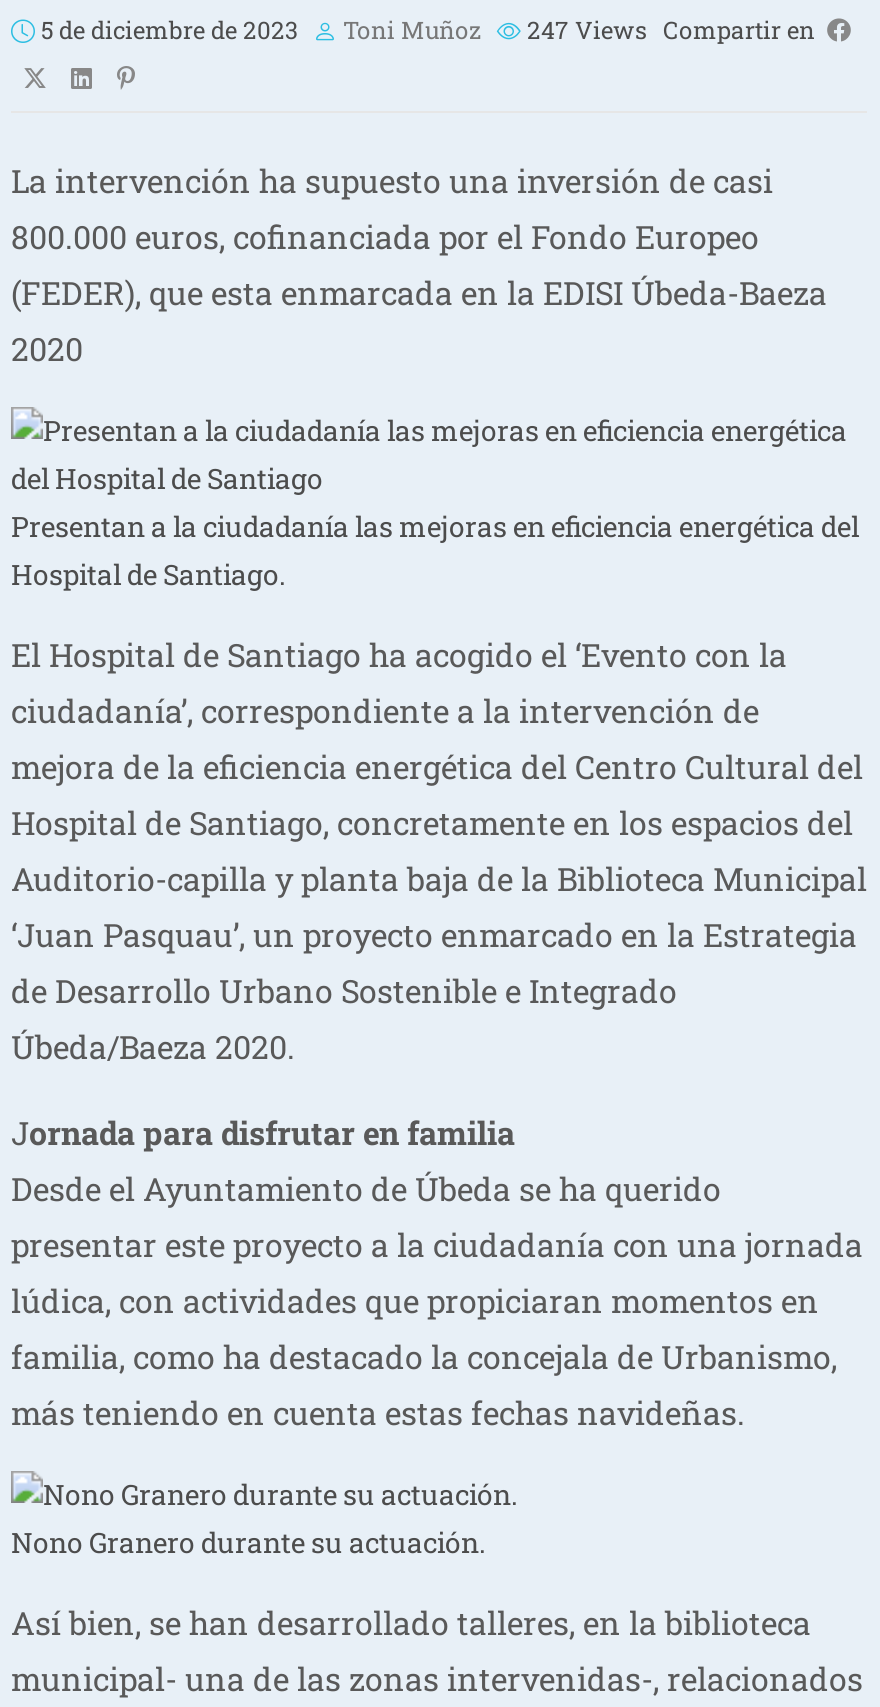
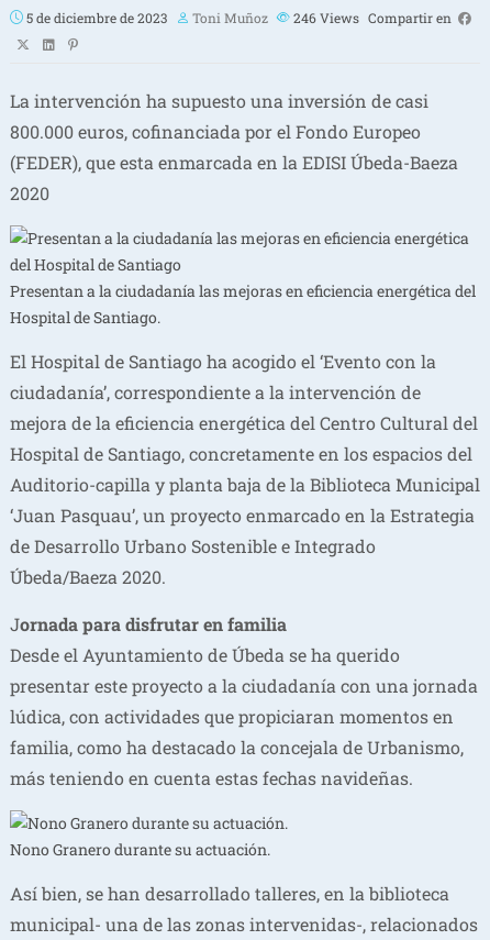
[521,13,815,45] 247 Views Compartir en -> [290,9,452,26] 246 Views Compartir en

